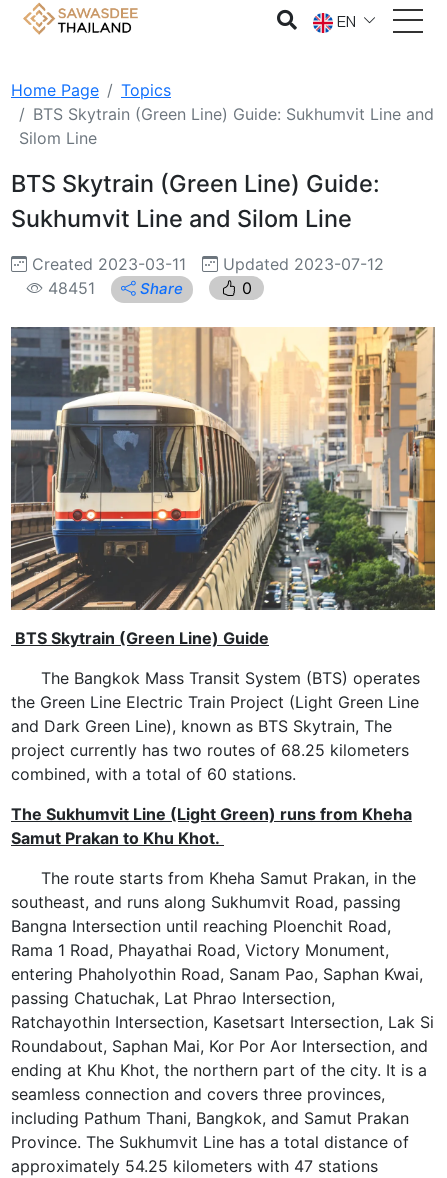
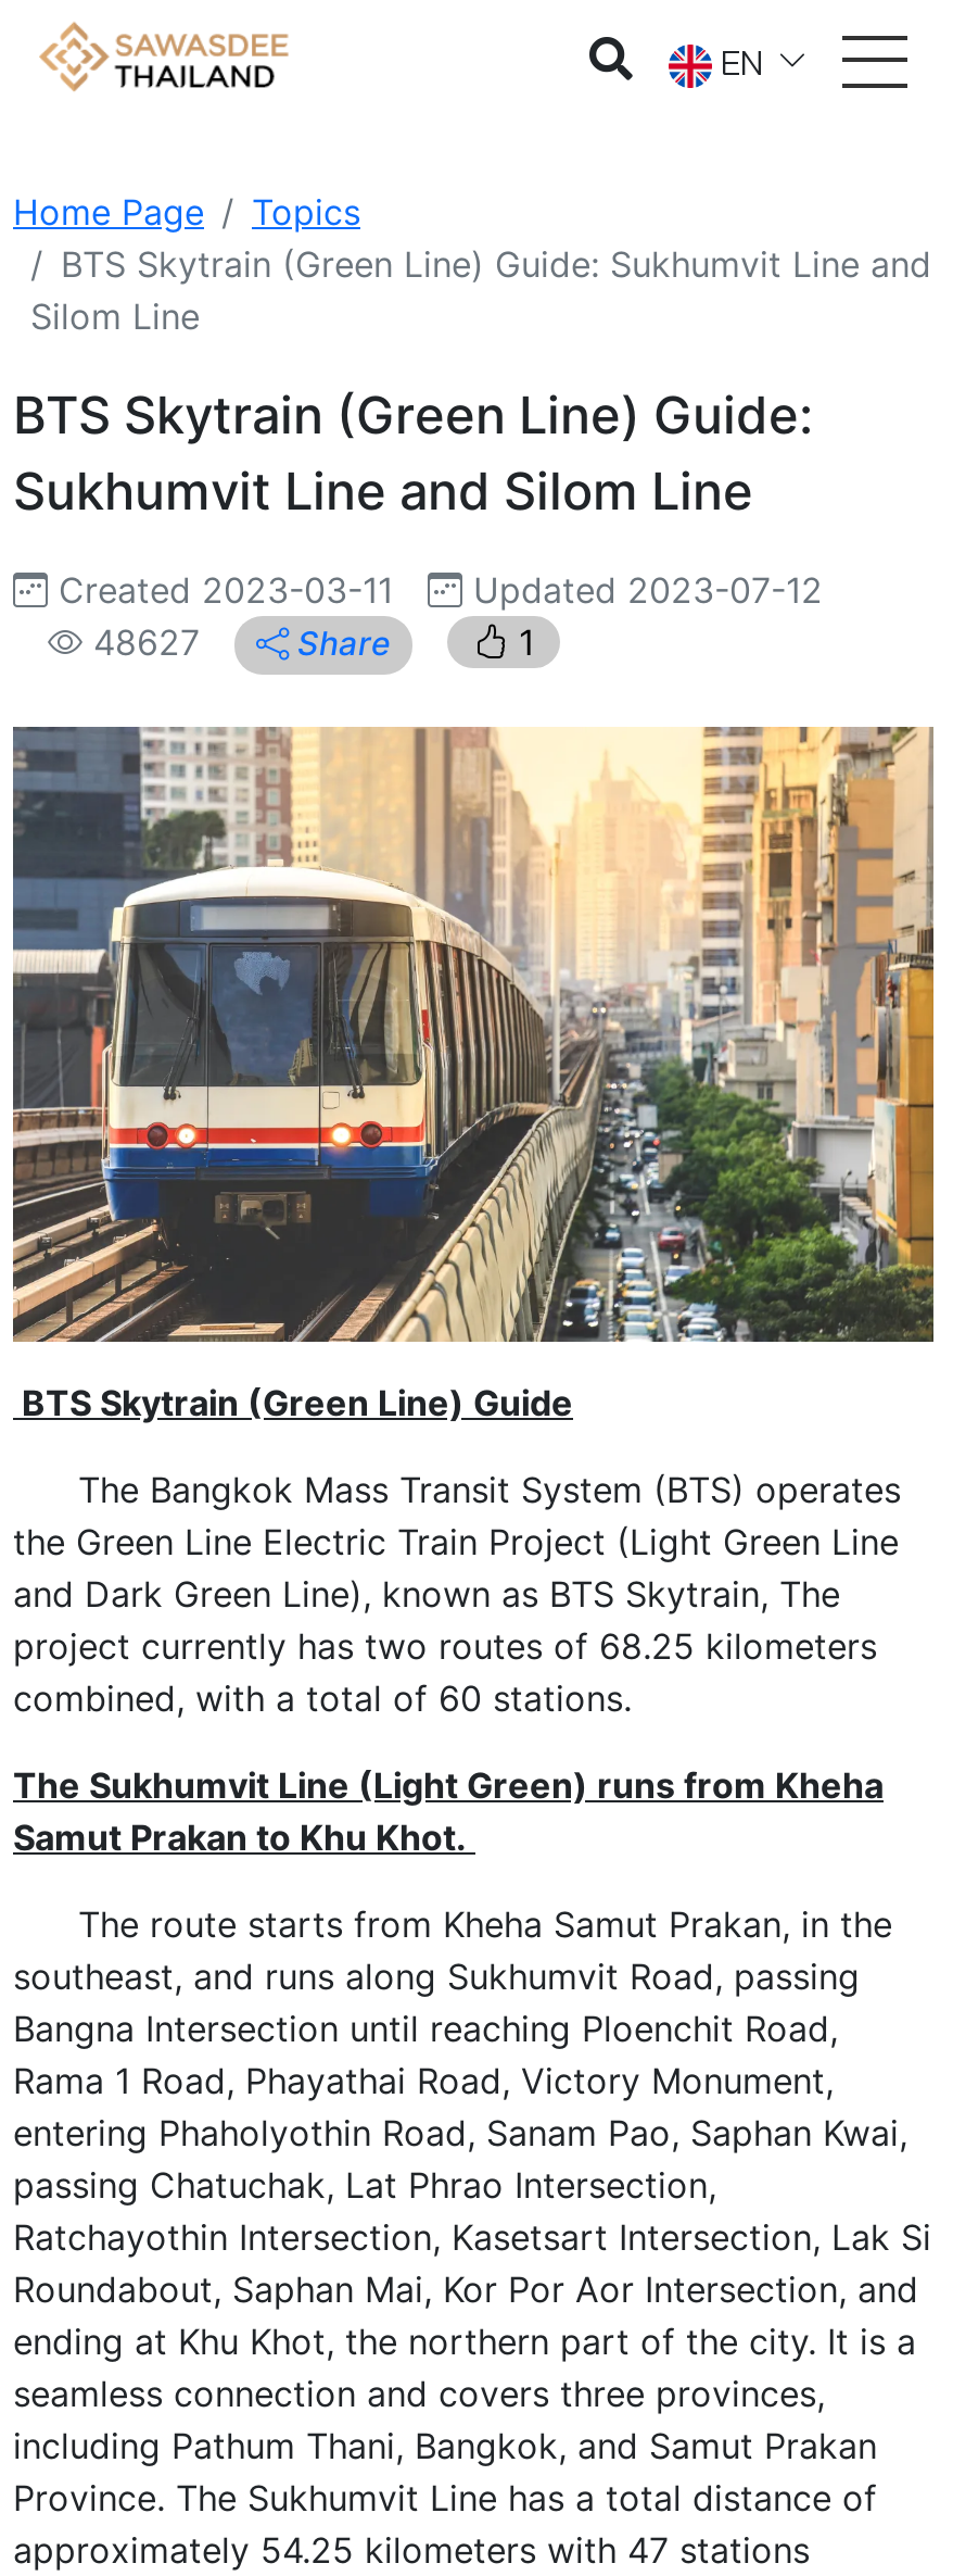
[43,278,95,298] 48451 -> [82,620,200,664] 48627
[242,278,252,298] 0 -> [519,620,534,664] 1

